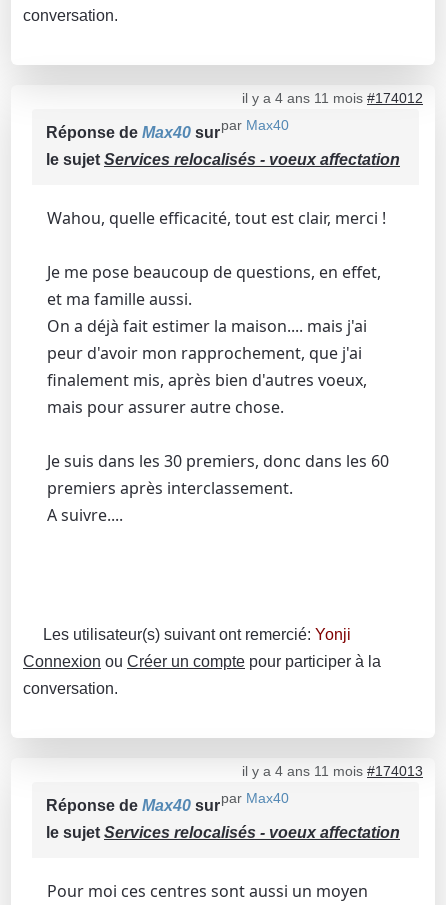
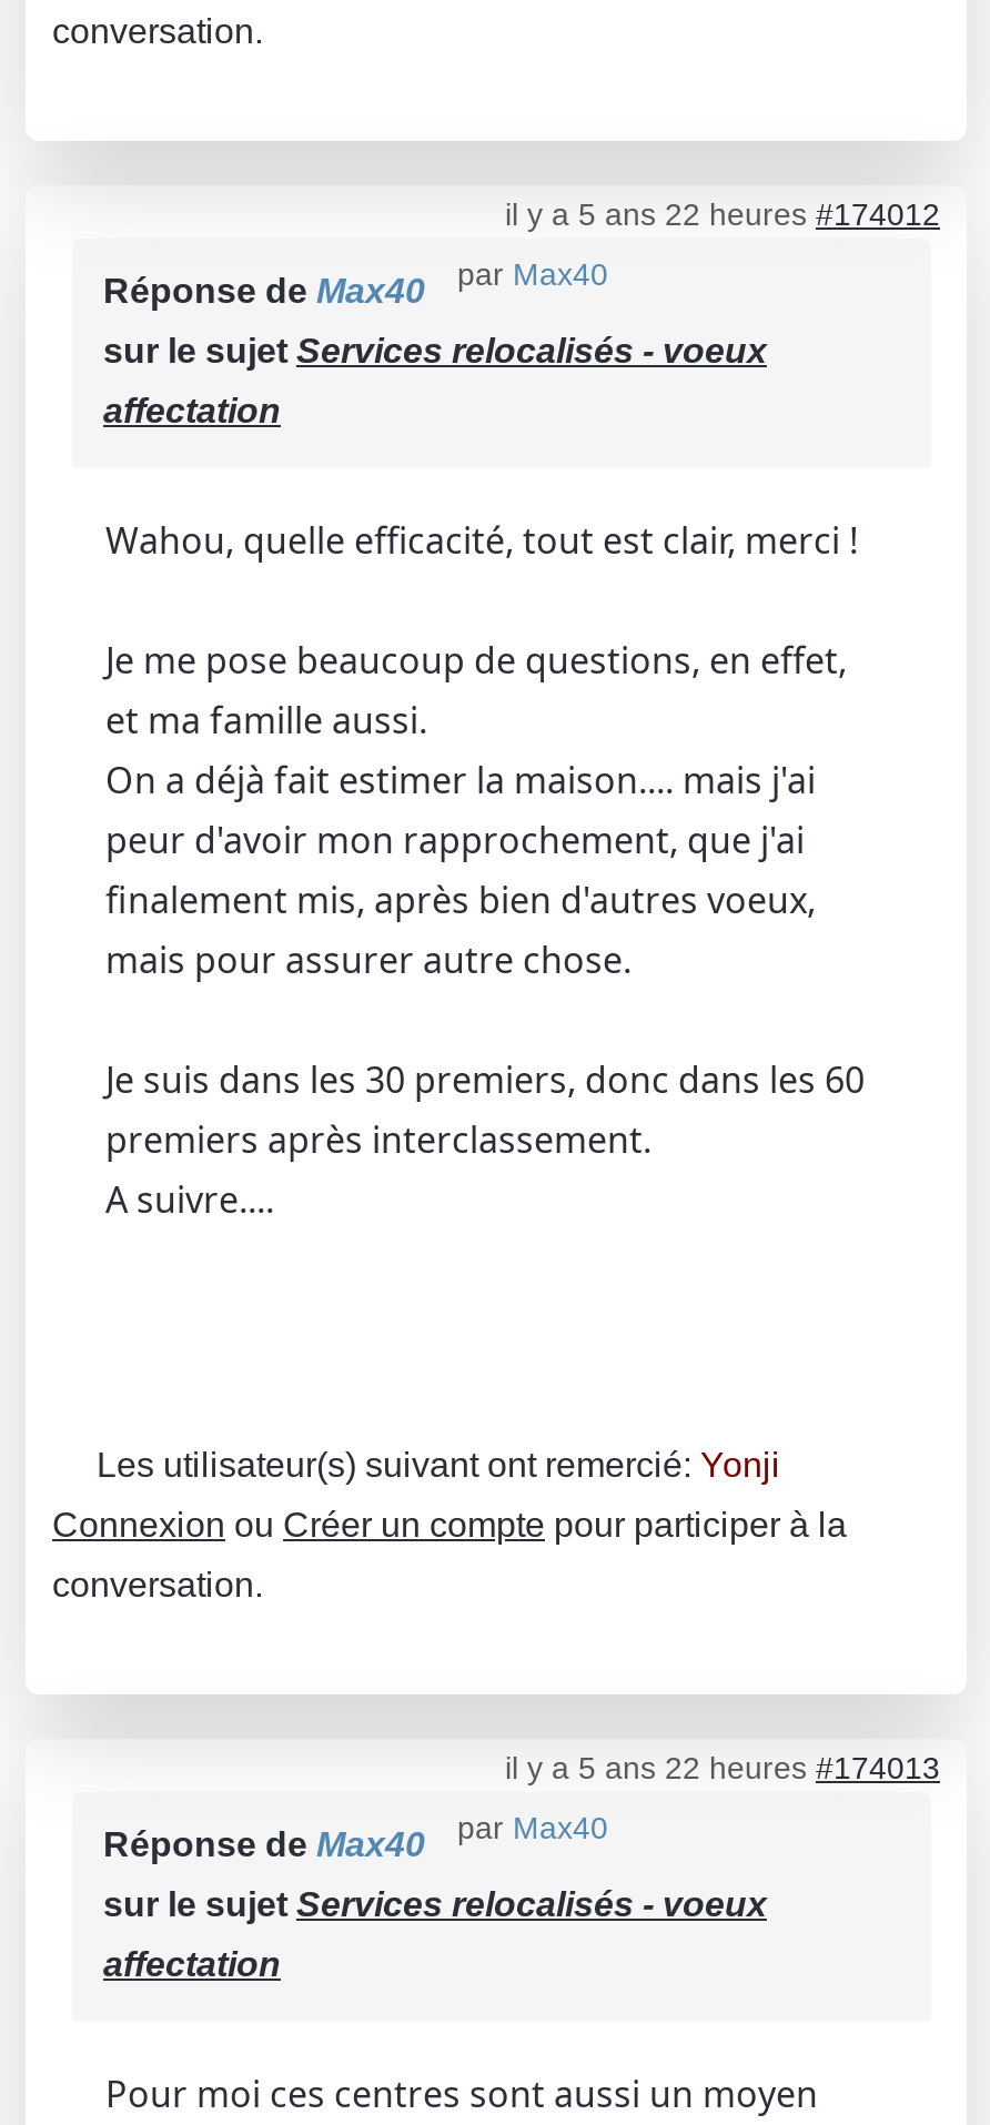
[242,90,423,106] il y a 4 ans 11 mois #174012 -> [505,196,940,231] il y a 5 ans 22 heures #174012
[242,763,423,779] il y a 4 ans 11 mois #174013 -> [505,1749,940,1785] il y a 5 ans 22 heures #174013

